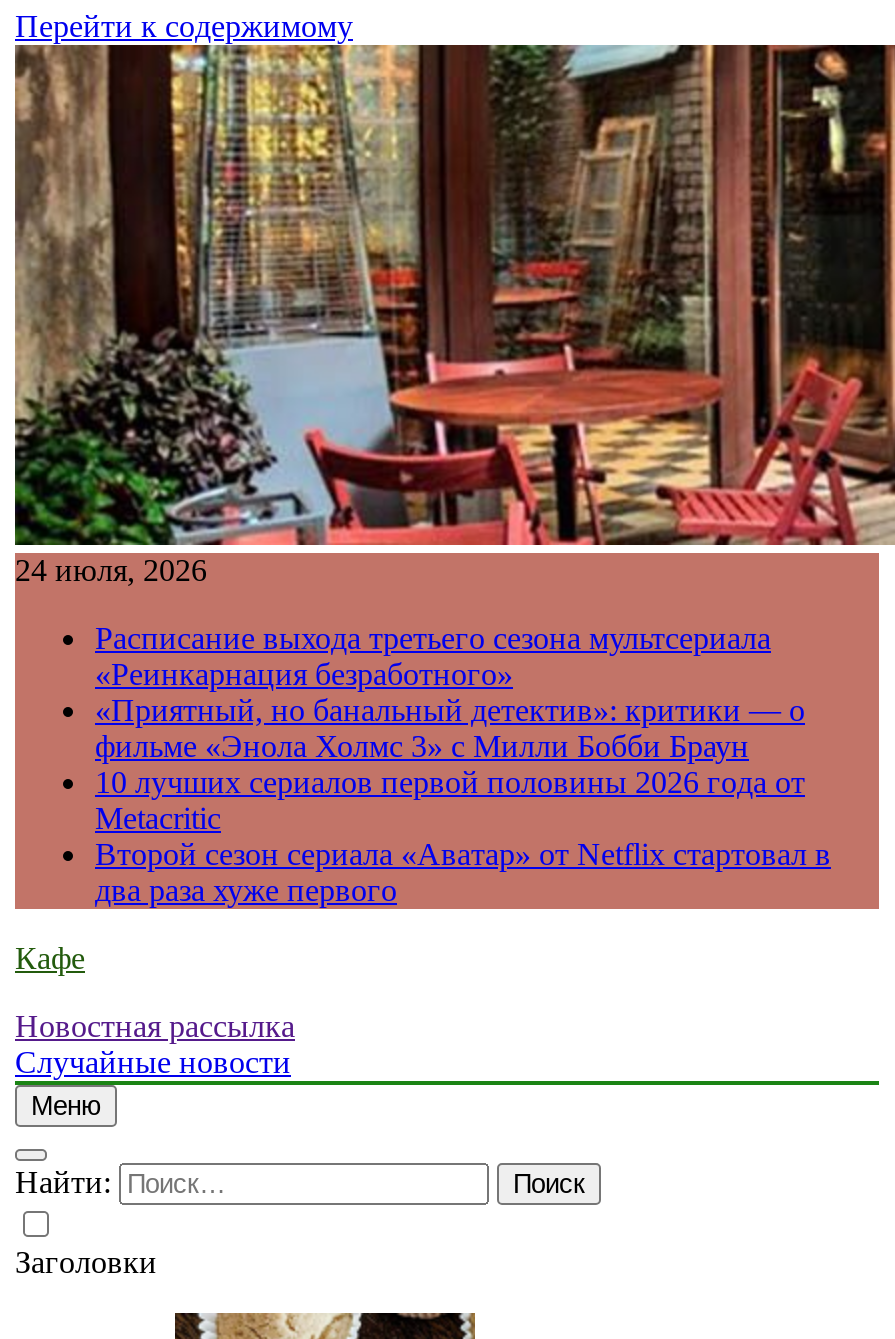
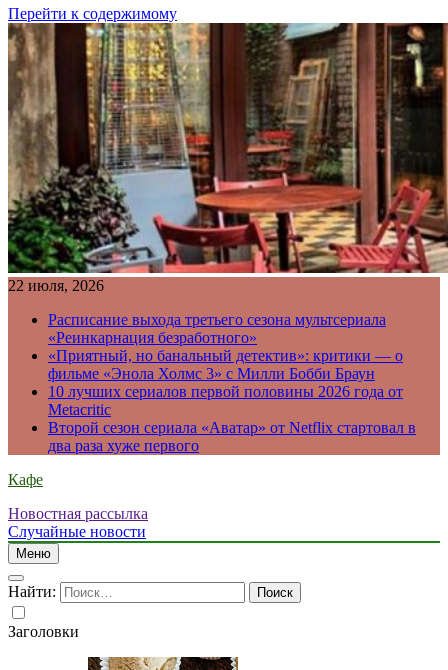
[15,553,207,587] 24 июля, 2026 -> [8,277,104,294] 22 июля, 2026

